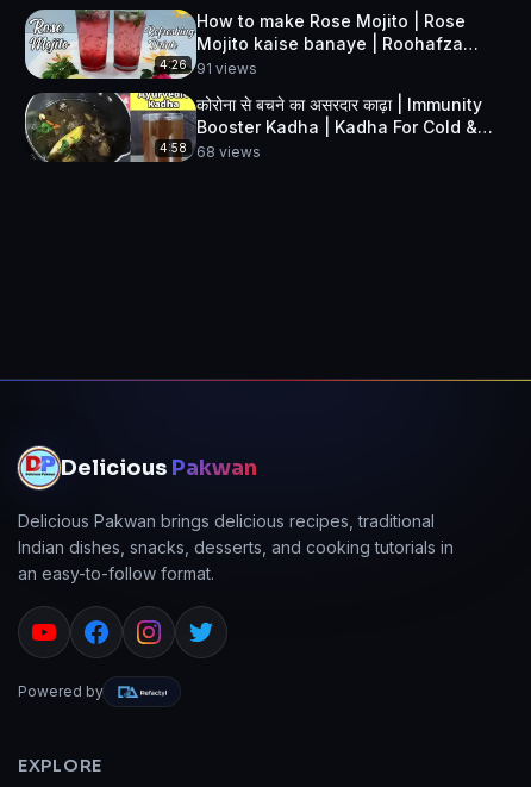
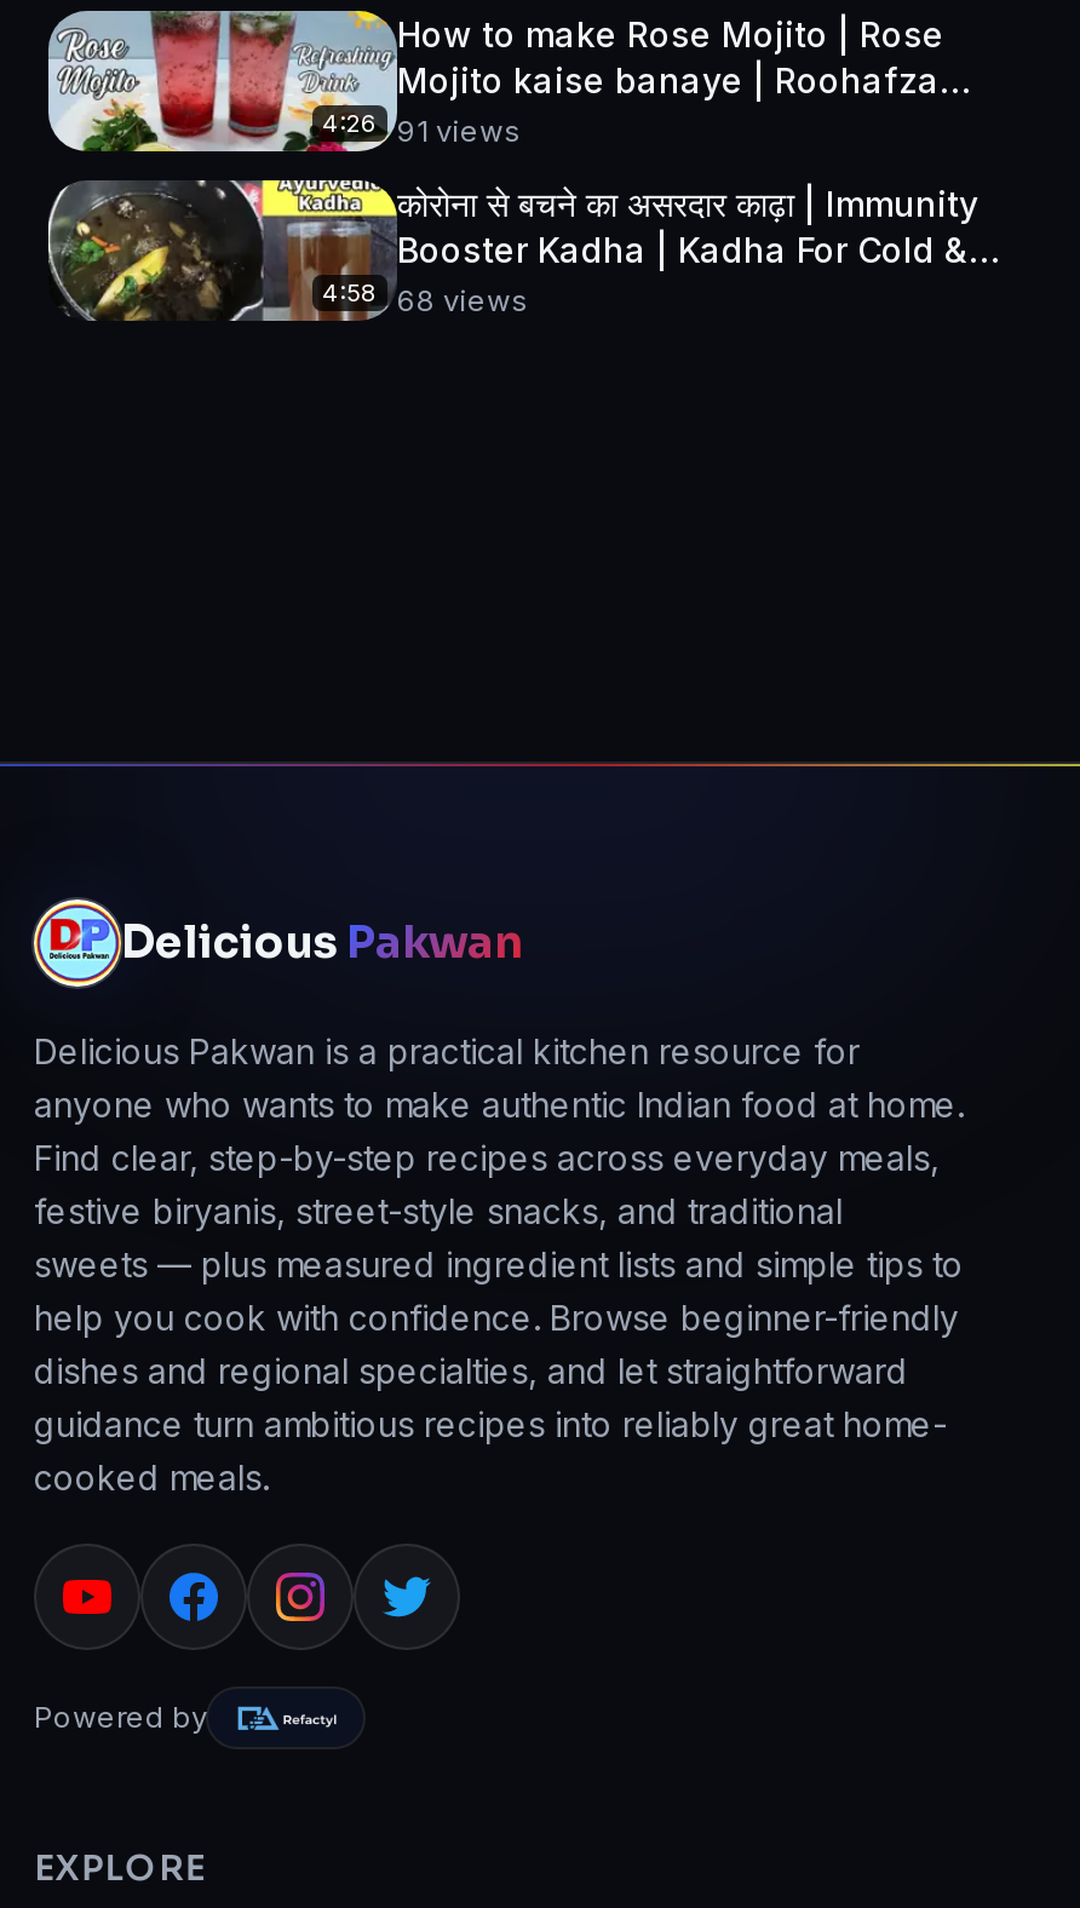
[18,511,454,583] Delicious Pakwan brings delicious recipes, traditional | Indian dishes, snacks, desserts, and cooking tutorials in | an easy-to-follow format. -> [34,1030,964,1498] Delicious Pakwan is a practical kitchen resource for | anyone who wants to make authentic Indian food at home. | Find clear, step-by-step recipes across everyday meals, | festive biryanis, street-style snacks, and traditional | sweets — plus measured ingredient lists and simple tips to | help you cook with confidence. Browse beginner-friendly | dishes and regional specialties, and let straightforward | guidance turn ambitious recipes into reliably great home- | cooked meals.

